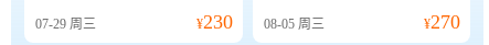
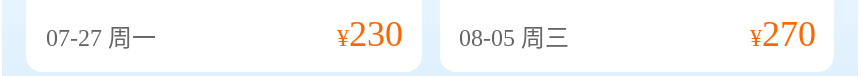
[35,16,96,32] 07-29周三 -> [46,24,156,52] 07-27周一

